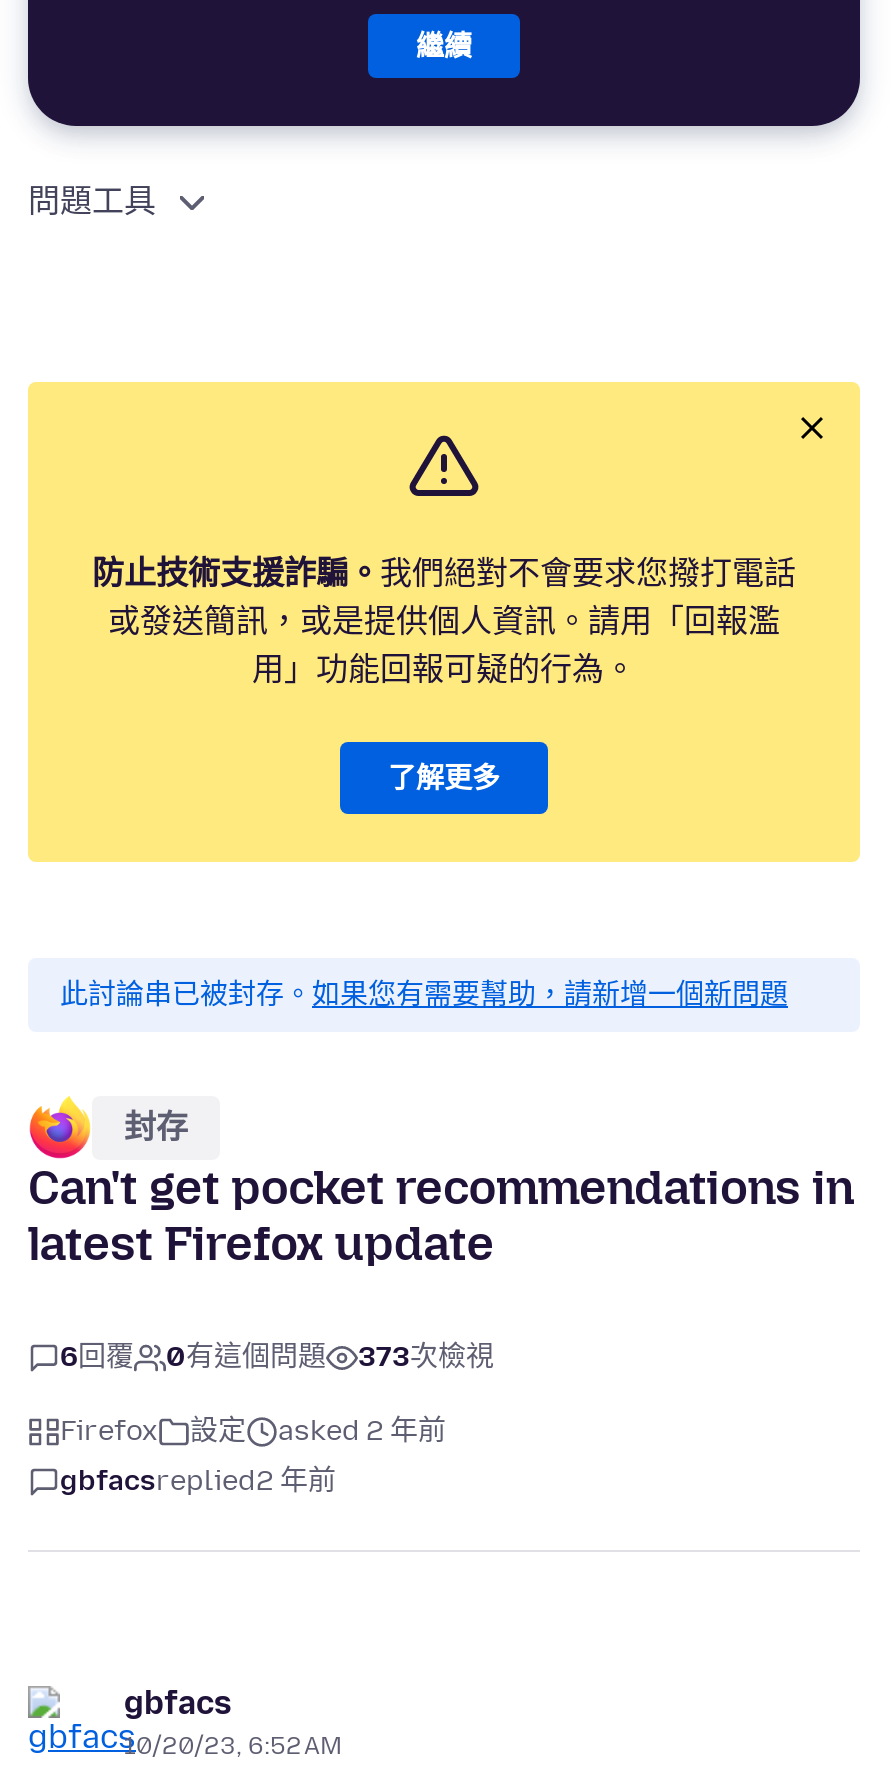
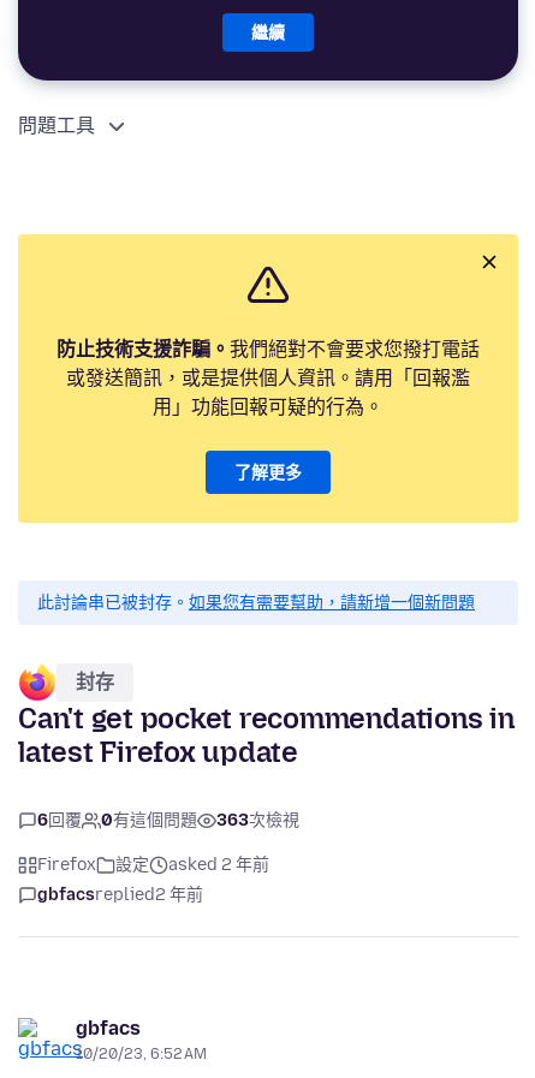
[358,1340,494,1374] 373次檢視 -> [216,810,299,831] 363次檢視

